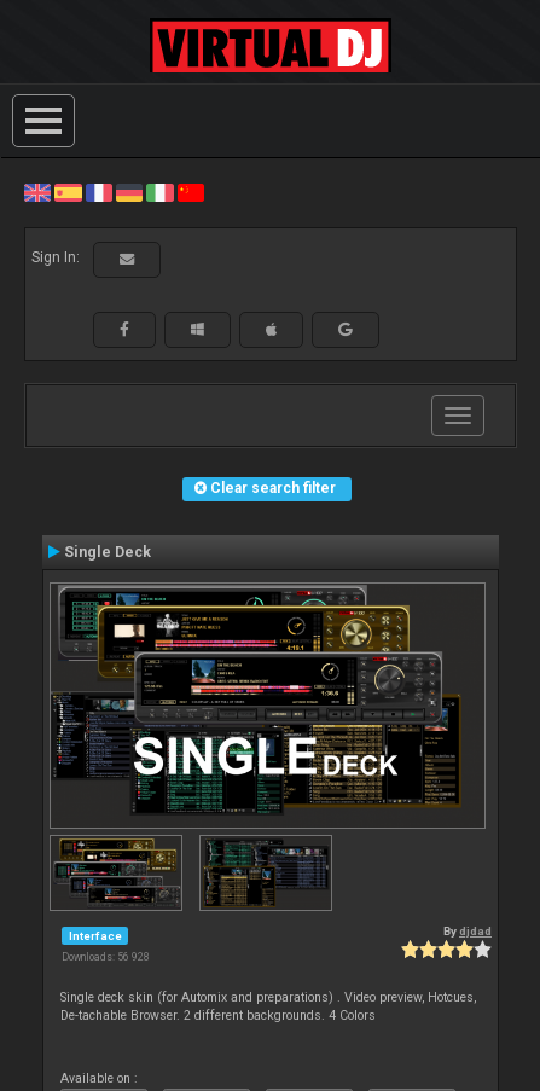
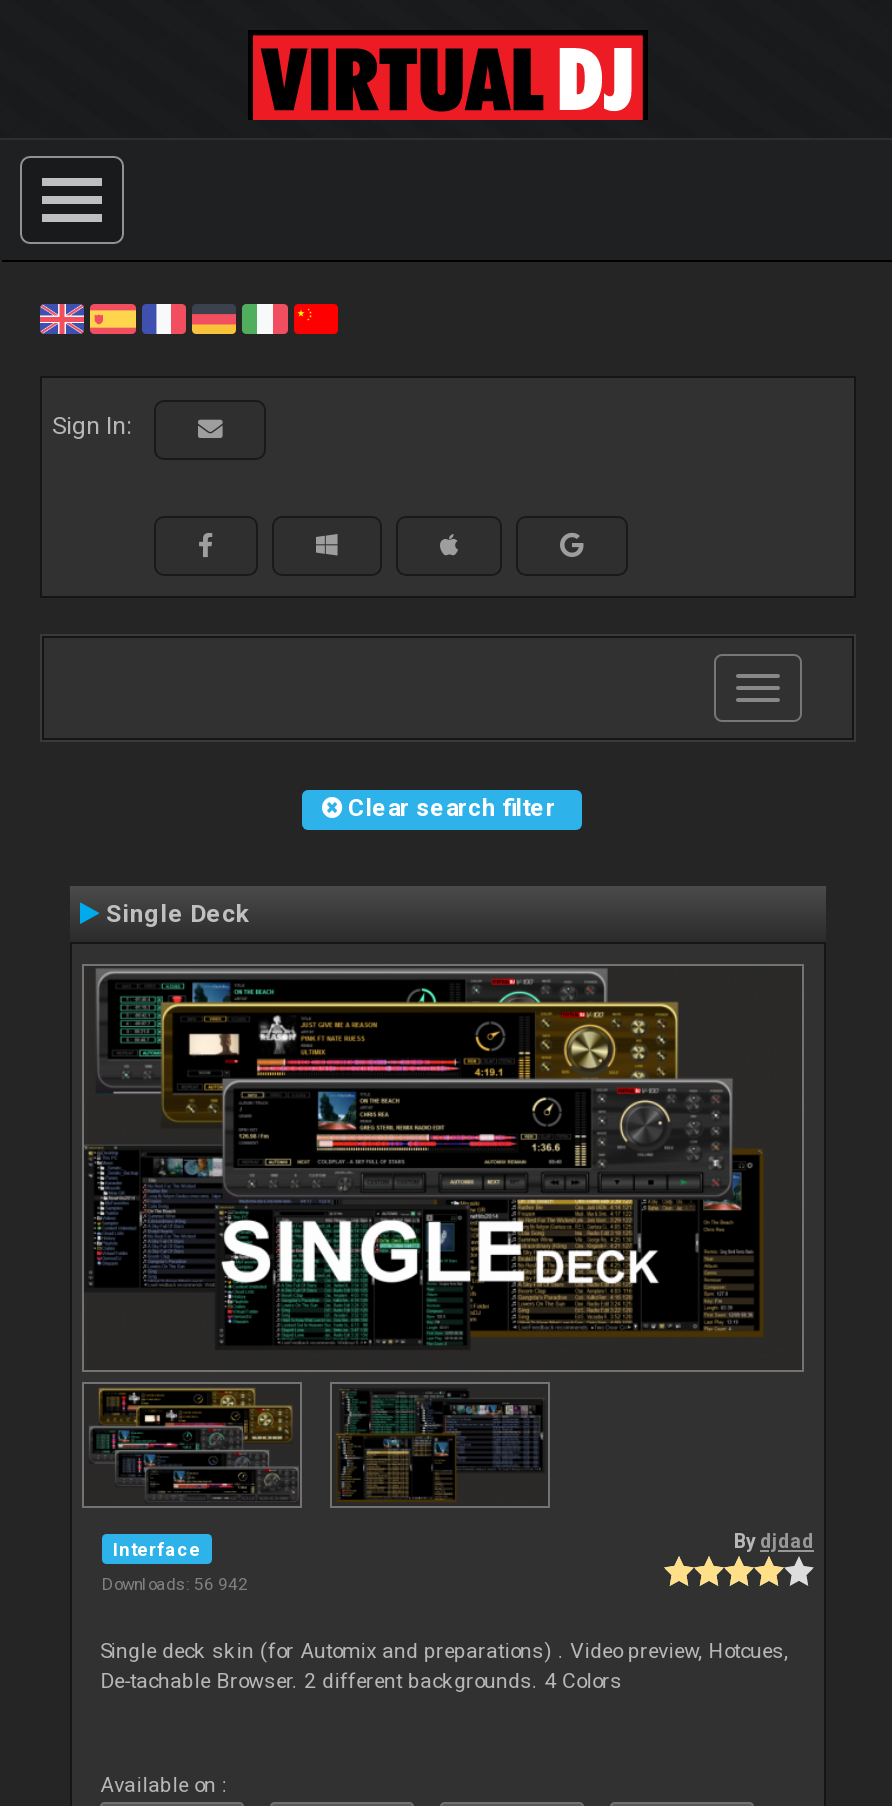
[62,951,150,964] Downloads: 56 928 -> [102,1575,248,1595] Downloads: 56 942

